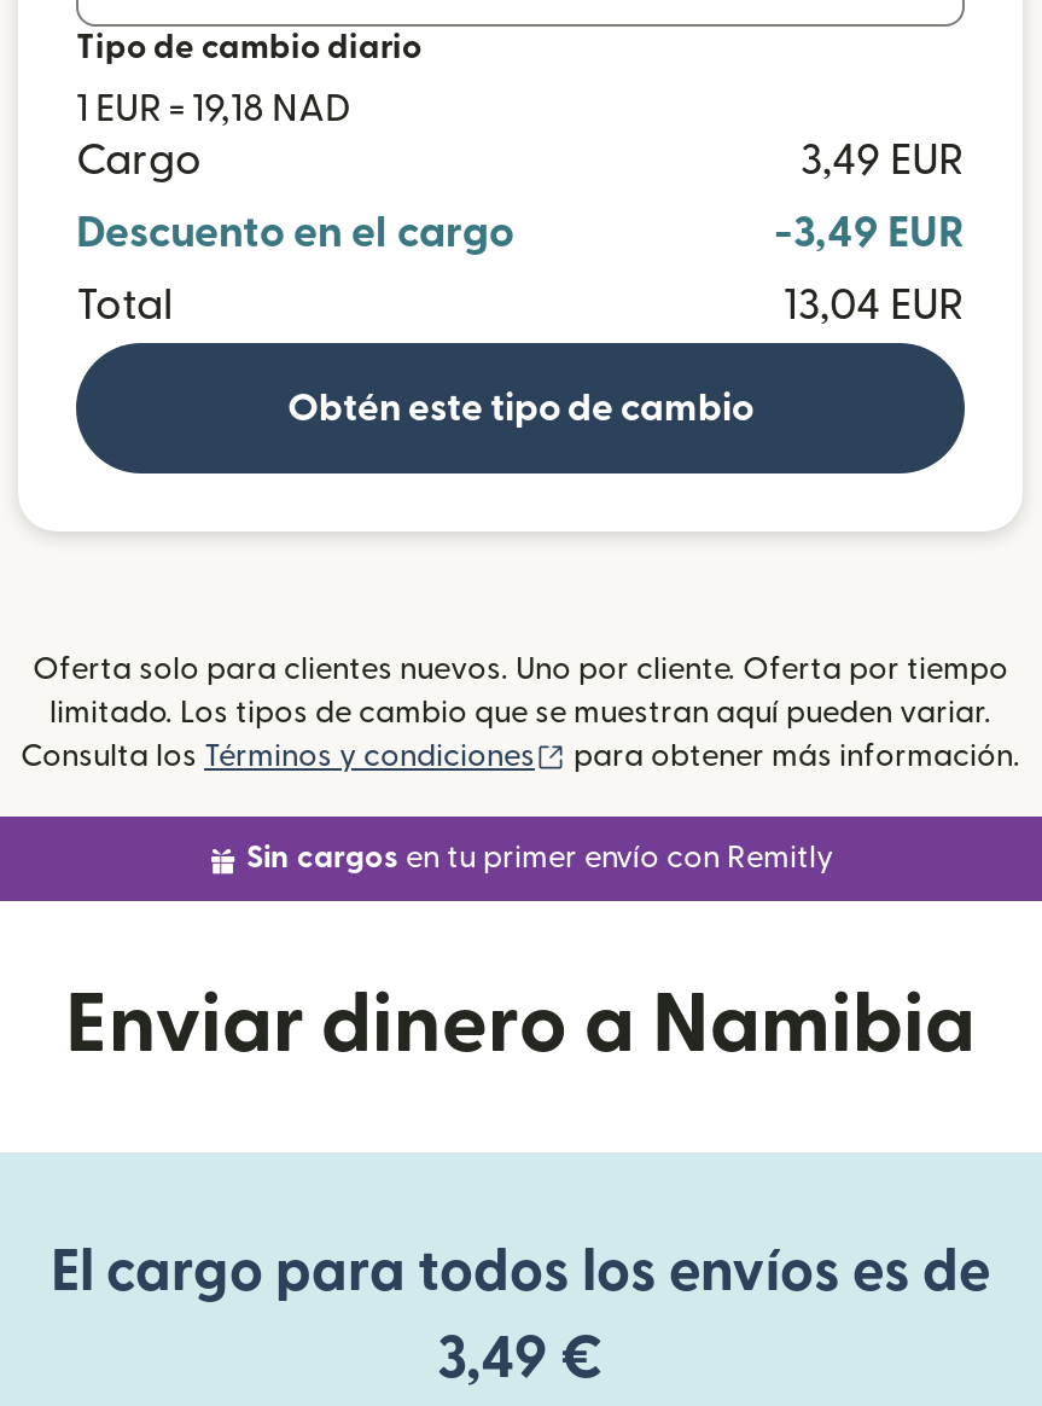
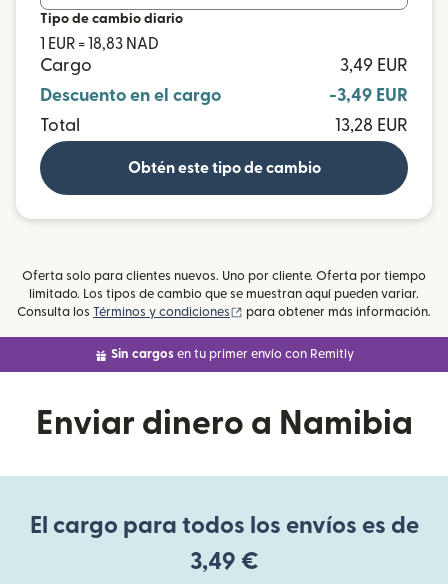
[76,89,351,128] 1 EUR = 19,18 NAD -> [40,36,159,52] 1 EUR = 18,83 NAD
[784,285,965,326] 13,04 EUR -> [335,117,408,134] 13,28 EUR

